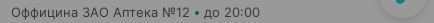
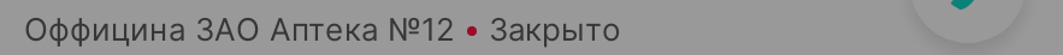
[204,4,260,20] до 20:00 -> [489,10,621,48] Закрыто

